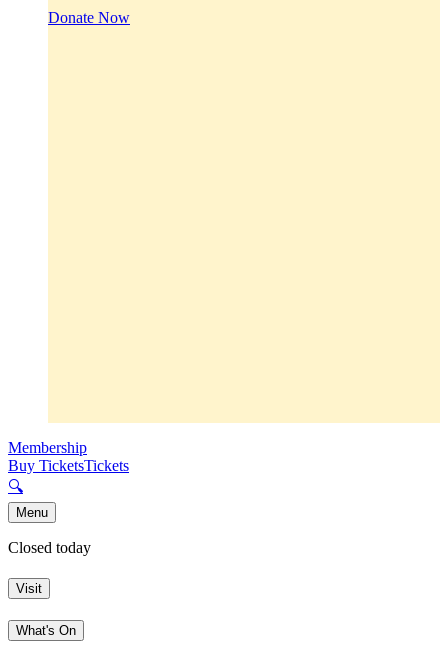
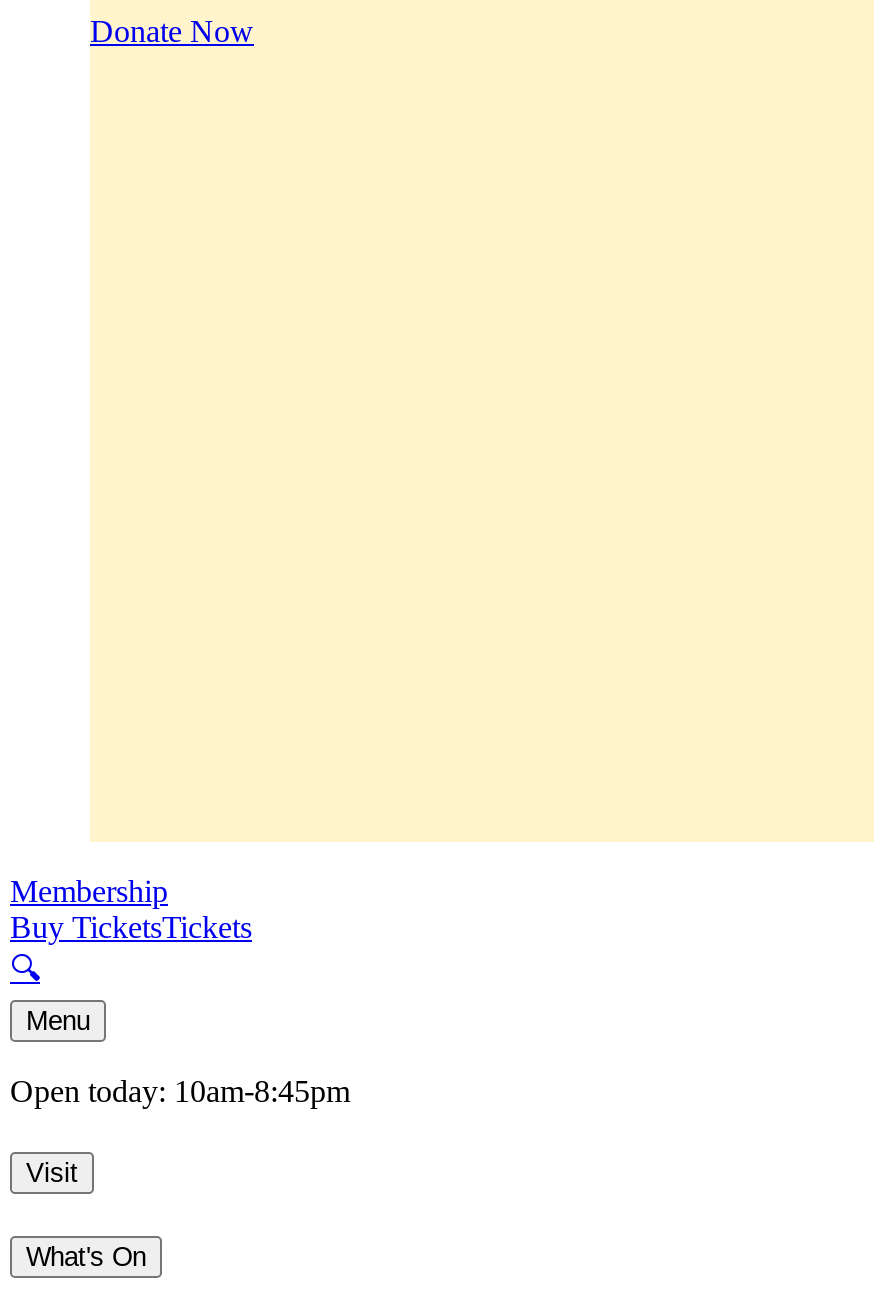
[8,539,91,556] Closed today -> [10,1075,350,1109] Open today: 10am-8:45pm

